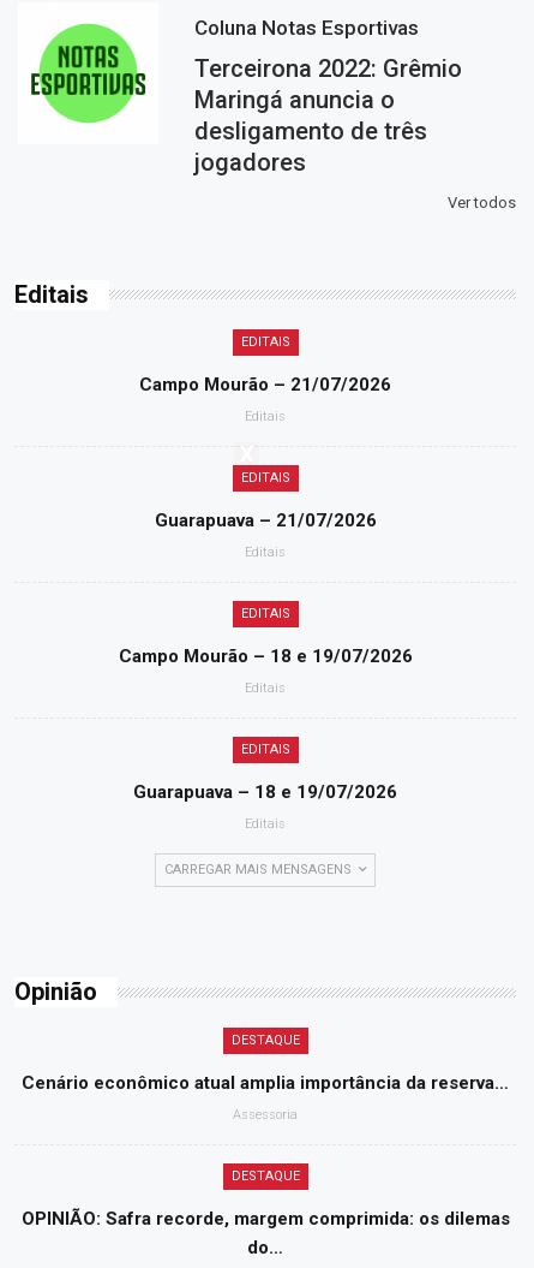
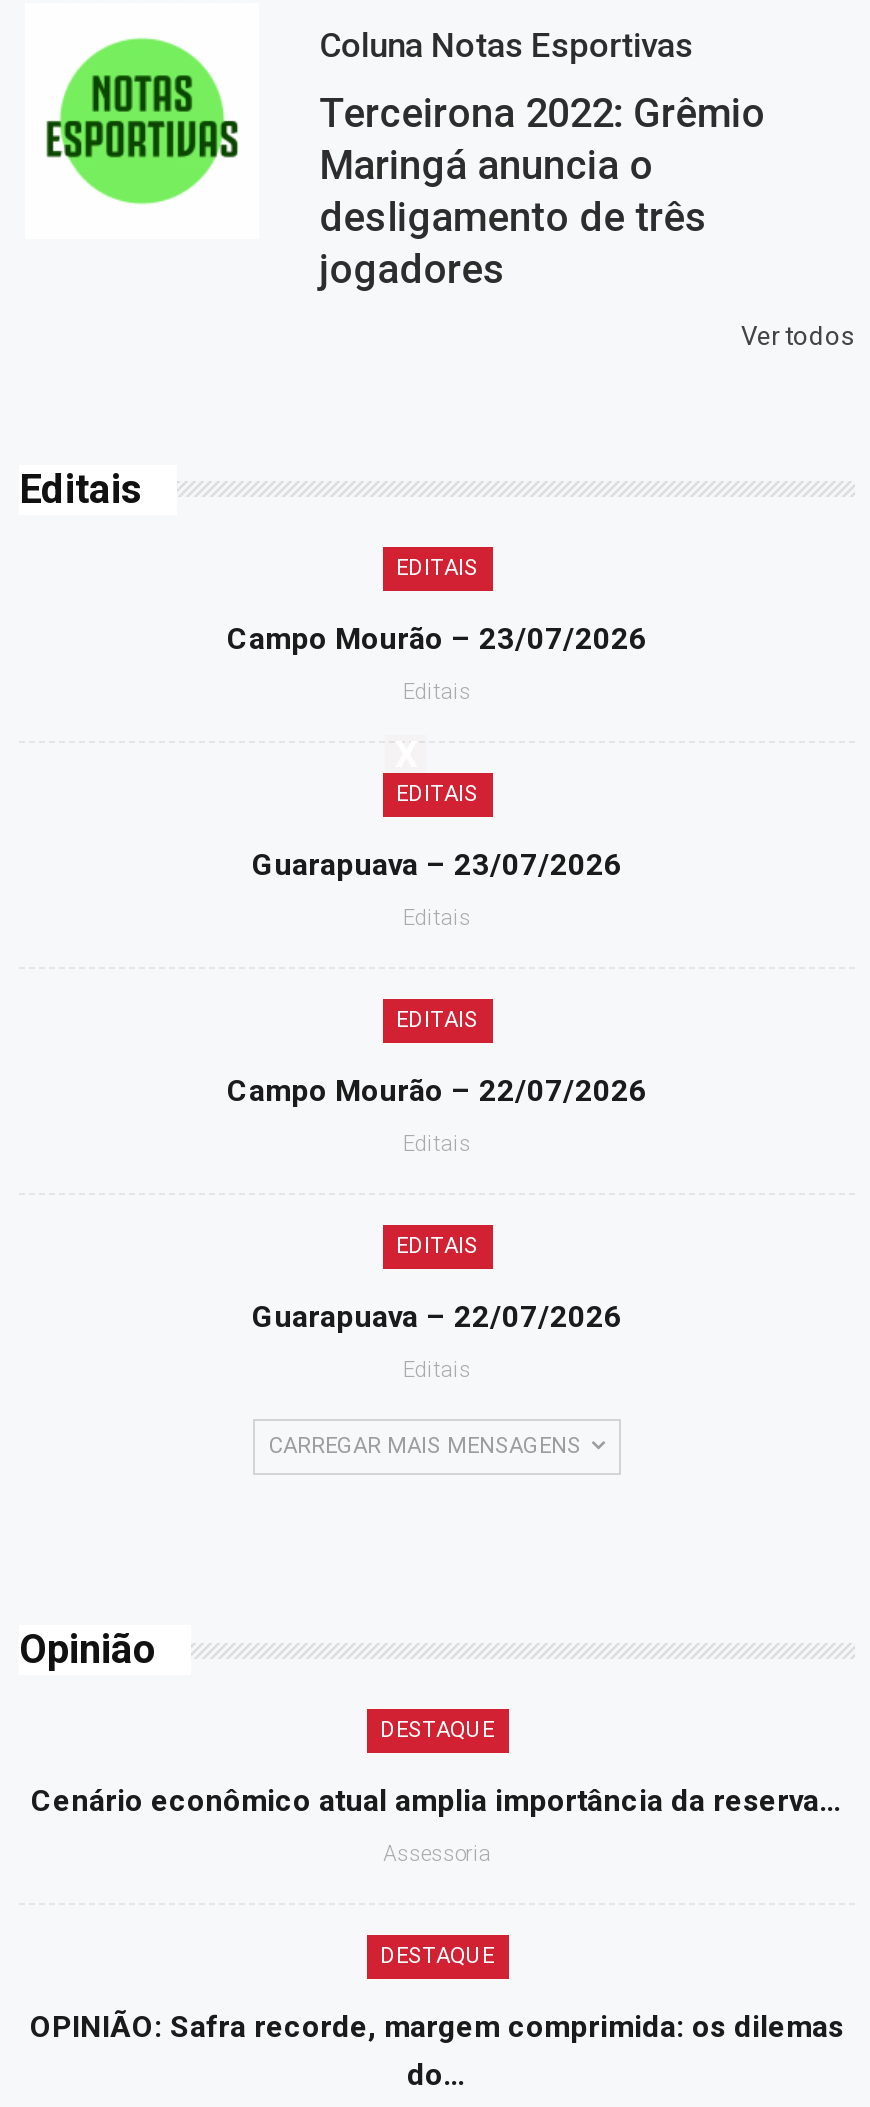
[139,374,391,396] Campo Mourão – 21/07/2026 -> [227,622,647,658] Campo Mourão – 23/07/2026
[154,510,376,532] Guarapuava – 21/07/2026 -> [252,848,622,884] Guarapuava – 23/07/2026
[118,646,412,668] Campo Mourão – 18 e 19/07/2026 -> [227,1074,647,1110] Campo Mourão – 22/07/2026
[133,782,397,803] Guarapuava – 18 e 19/07/2026 -> [252,1300,622,1336] Guarapuava – 22/07/2026

